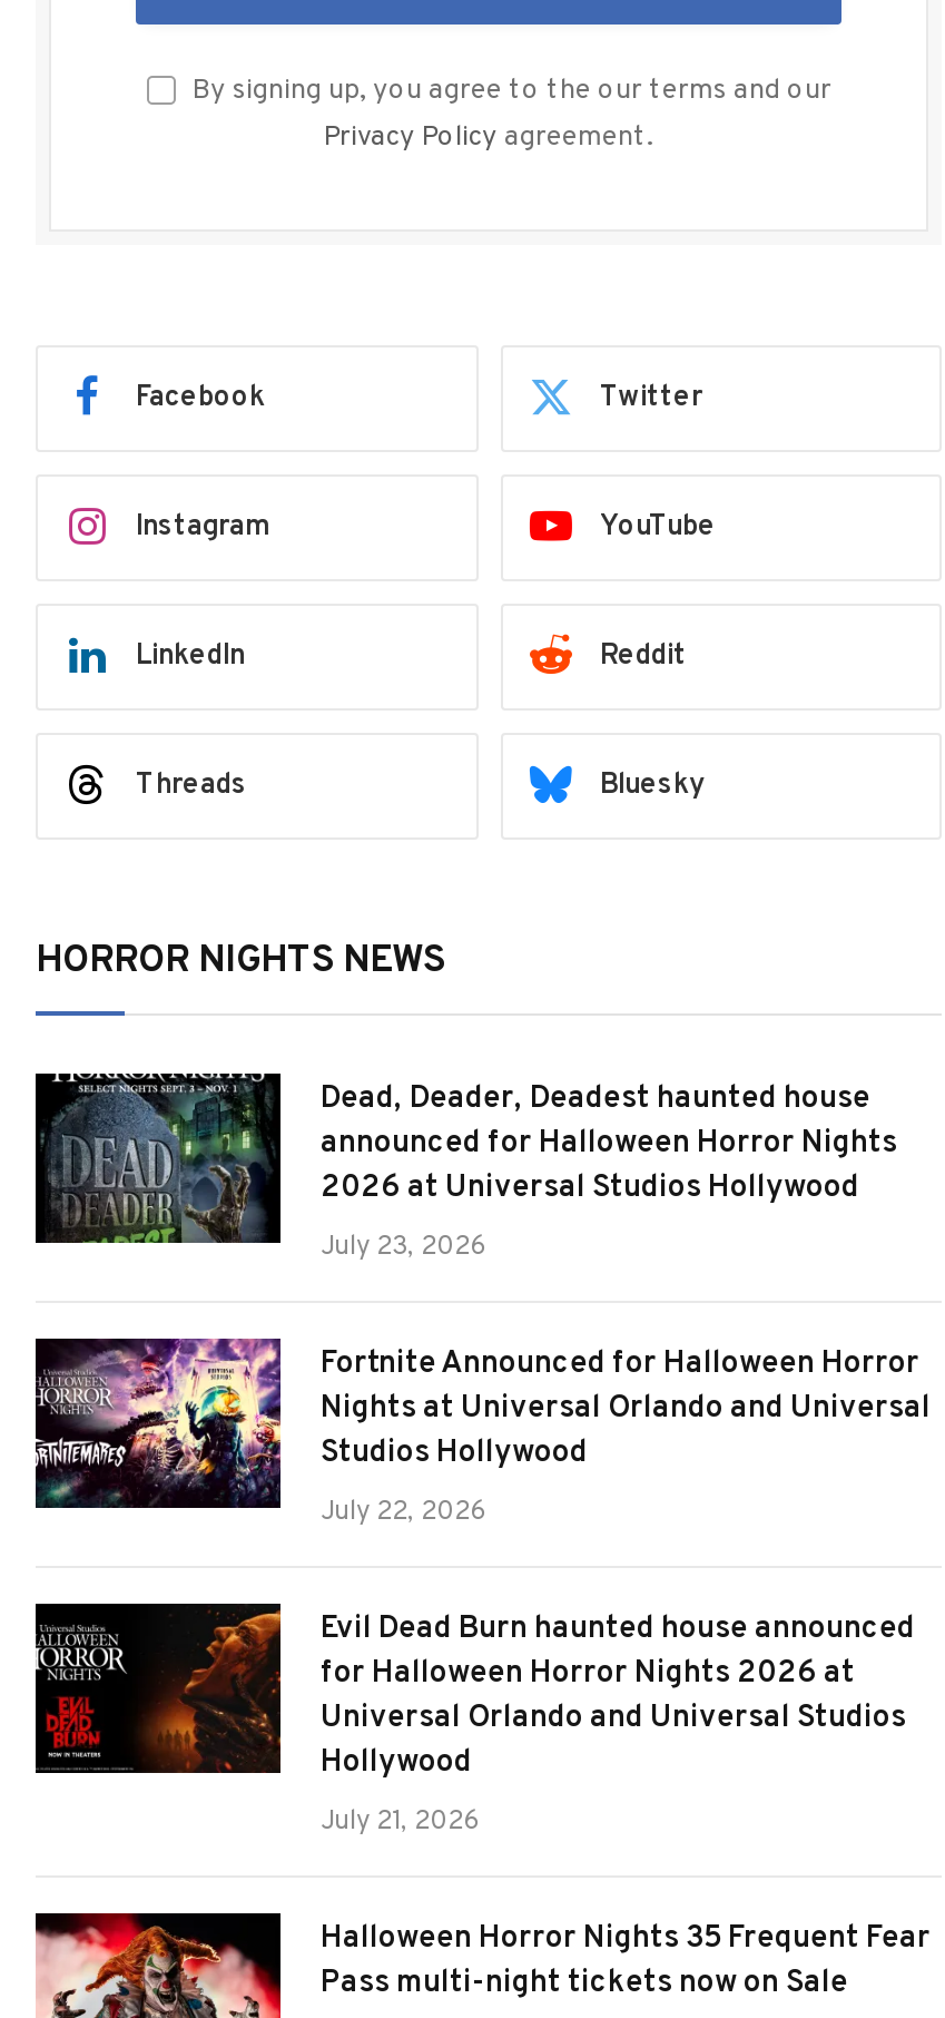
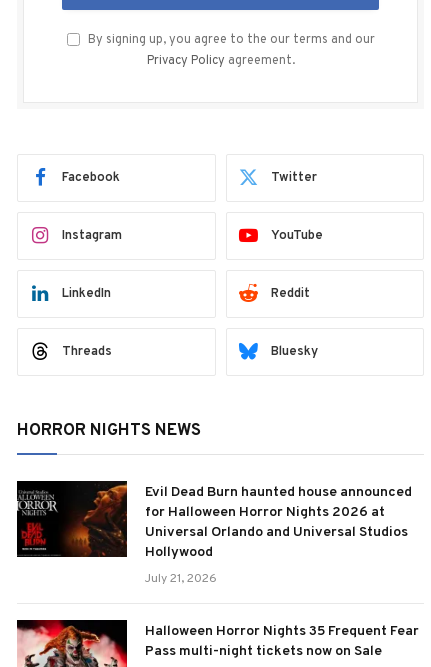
[36,1071,931,1530] [image] | Dead, Deader, Deadest haunted house | announced for Halloween Horror Nights | 2026 at Universal Studios Hollywood | July 23, 2026 | Fortnite Announced for Halloween Horror | Nights at Universal Orlando and Universal | Studios Hollywood | July 22, 2026 -> none
[33,1336,283,1510] [image] -> none

